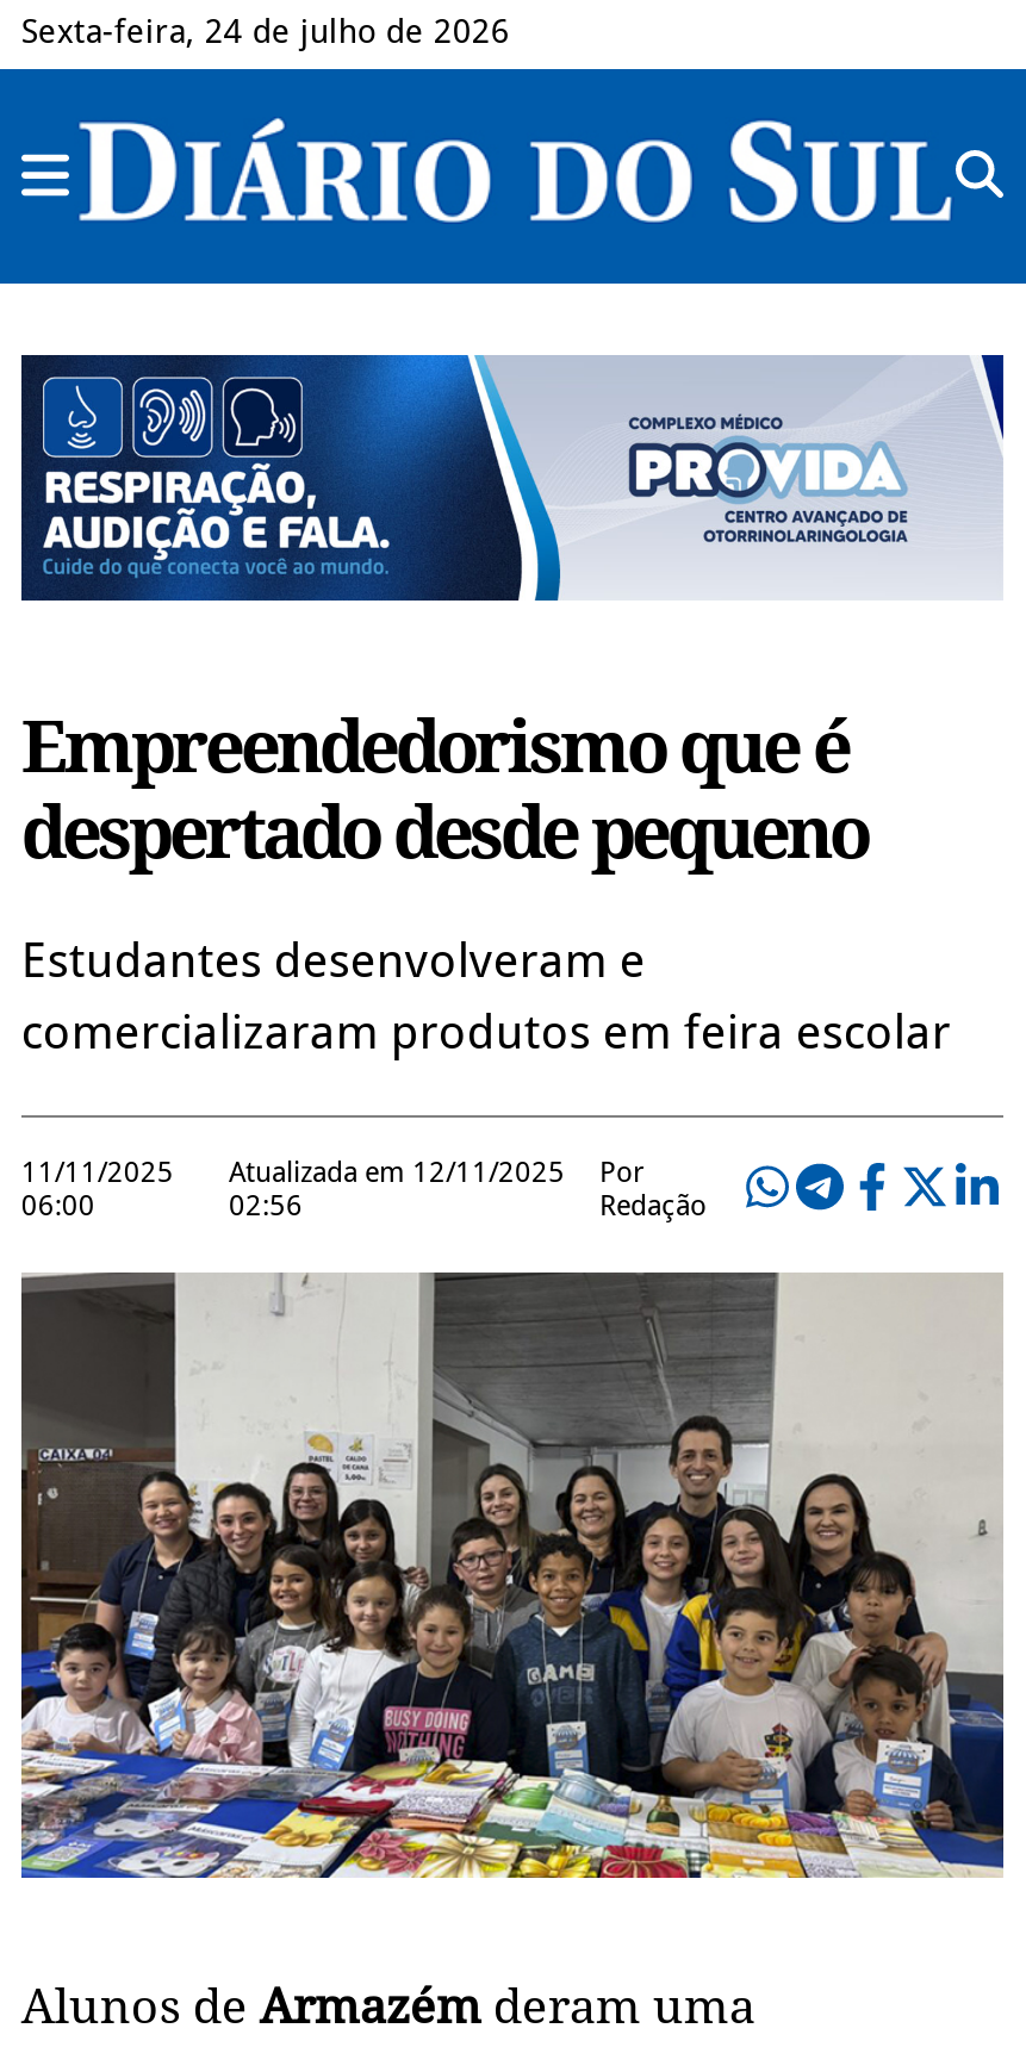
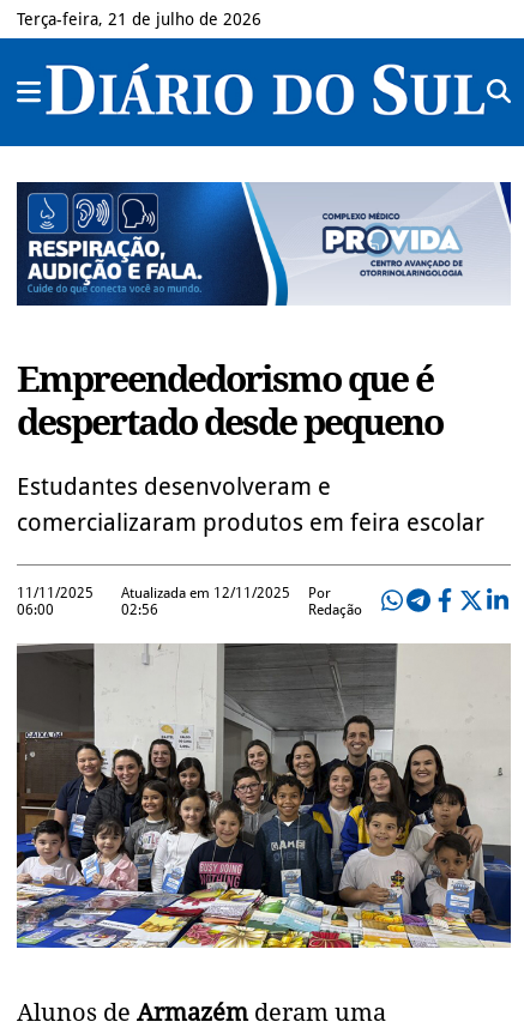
[21,12,510,50] Sexta-feira, 24 de julho de 2026 -> [17,10,261,29] Terça-feira, 21 de julho de 2026

